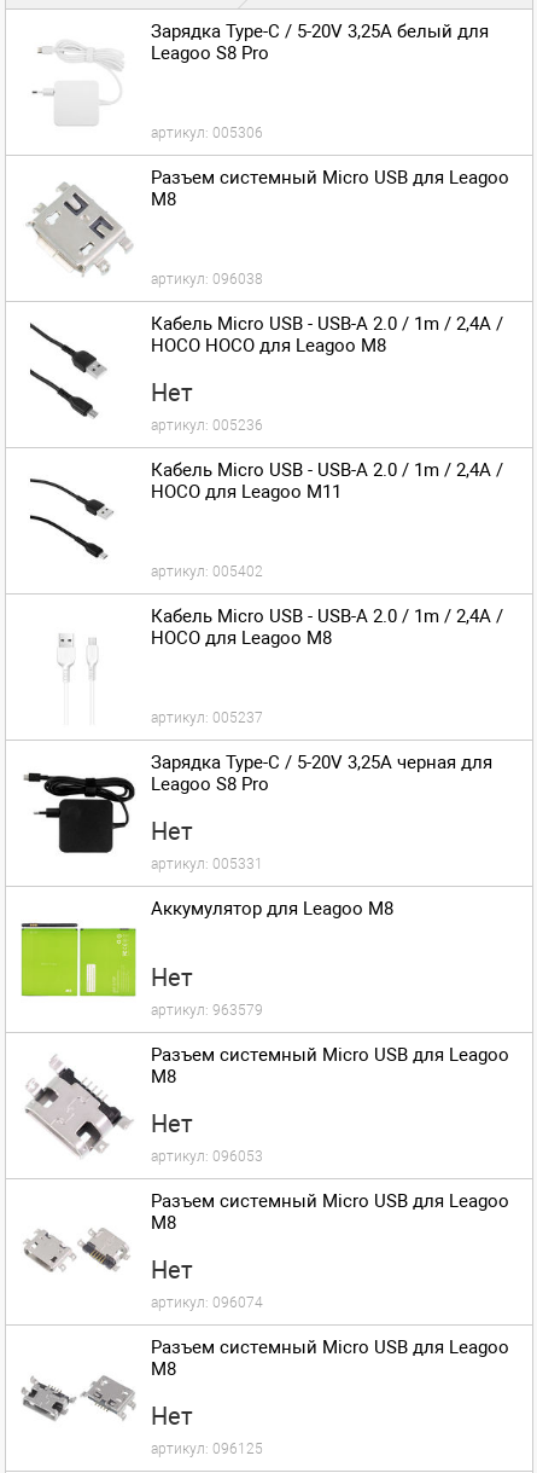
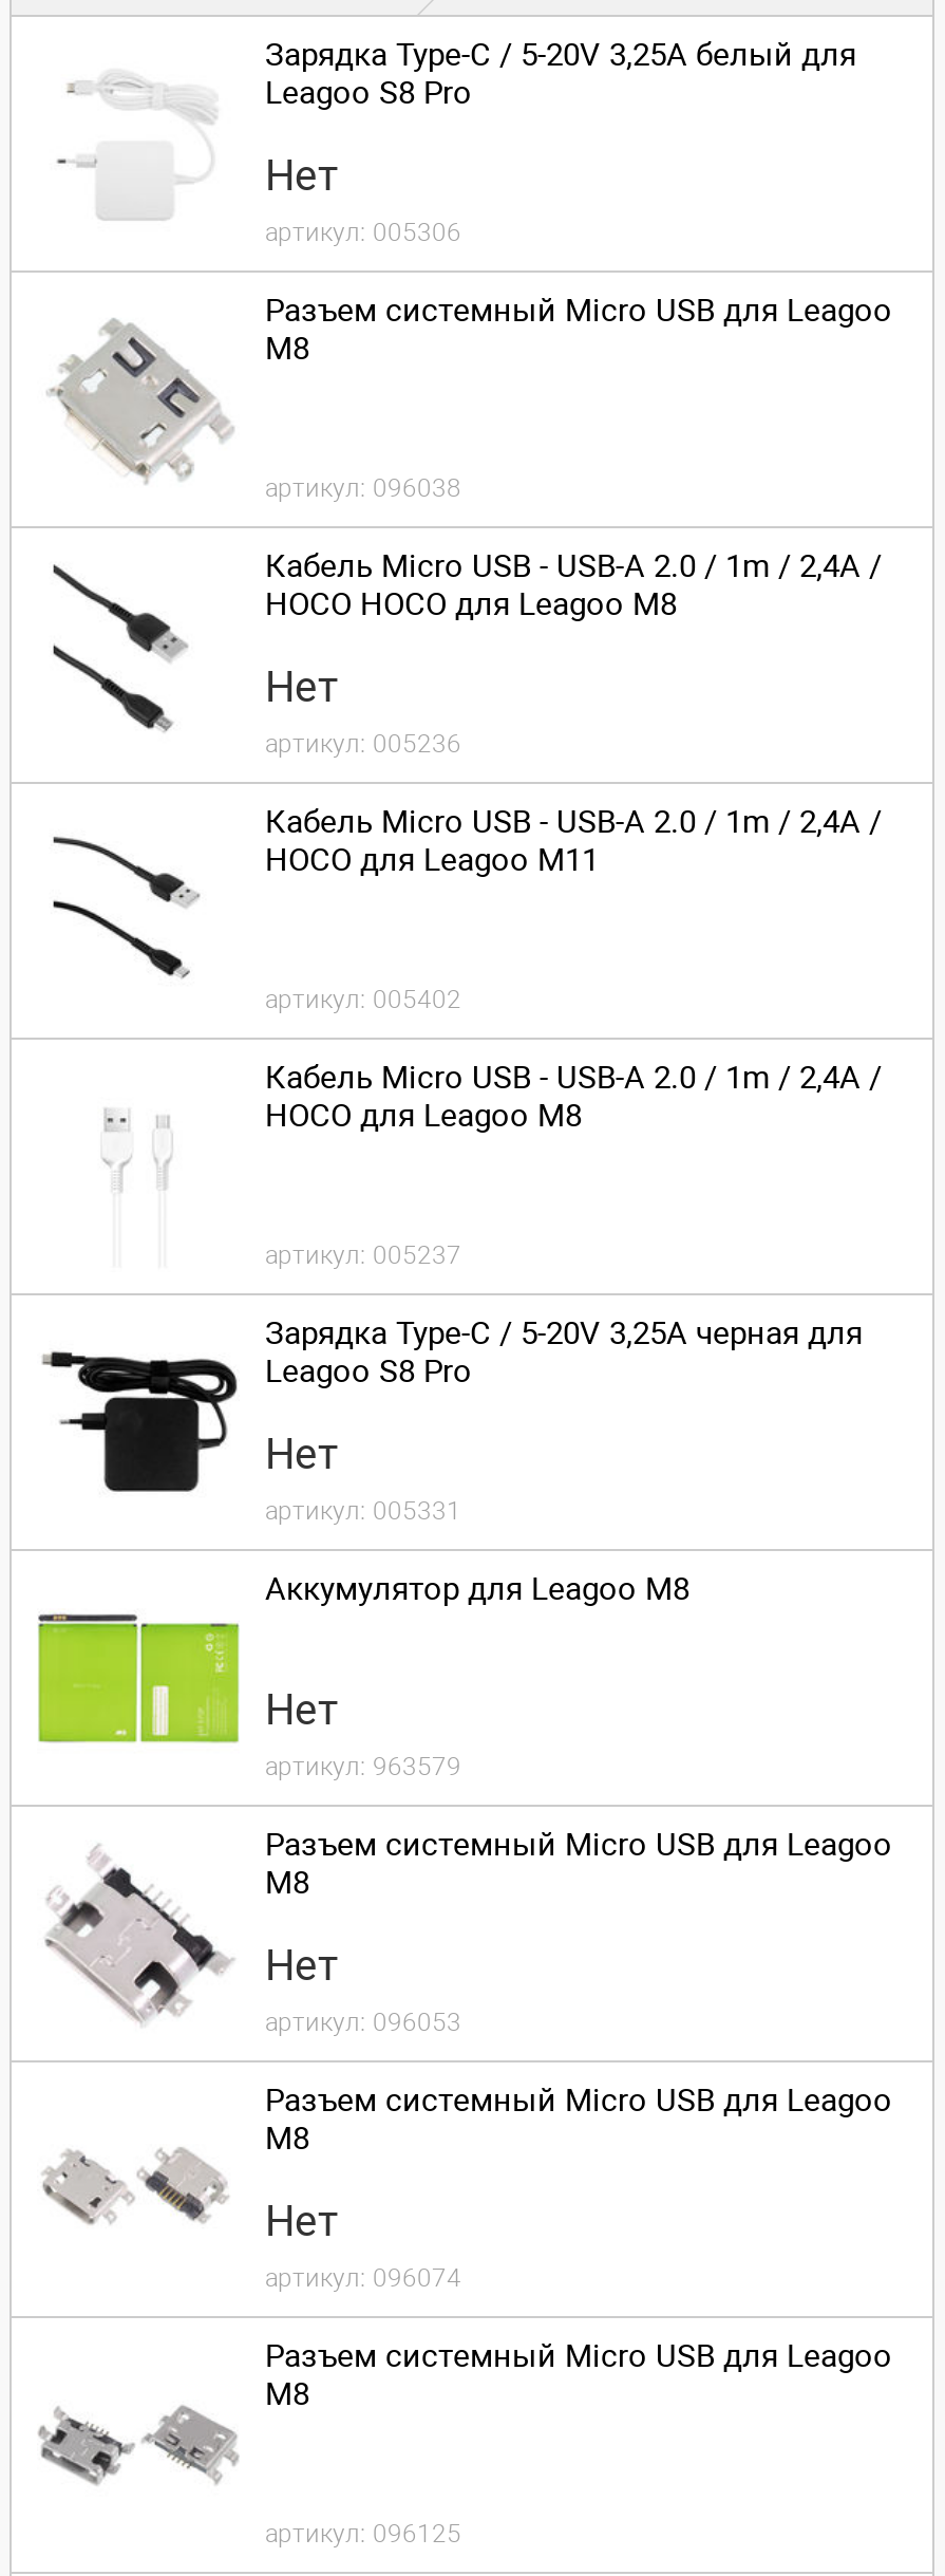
none -> [265,150,339,201] Нет
[151,1402,193,1431] Нет -> none

